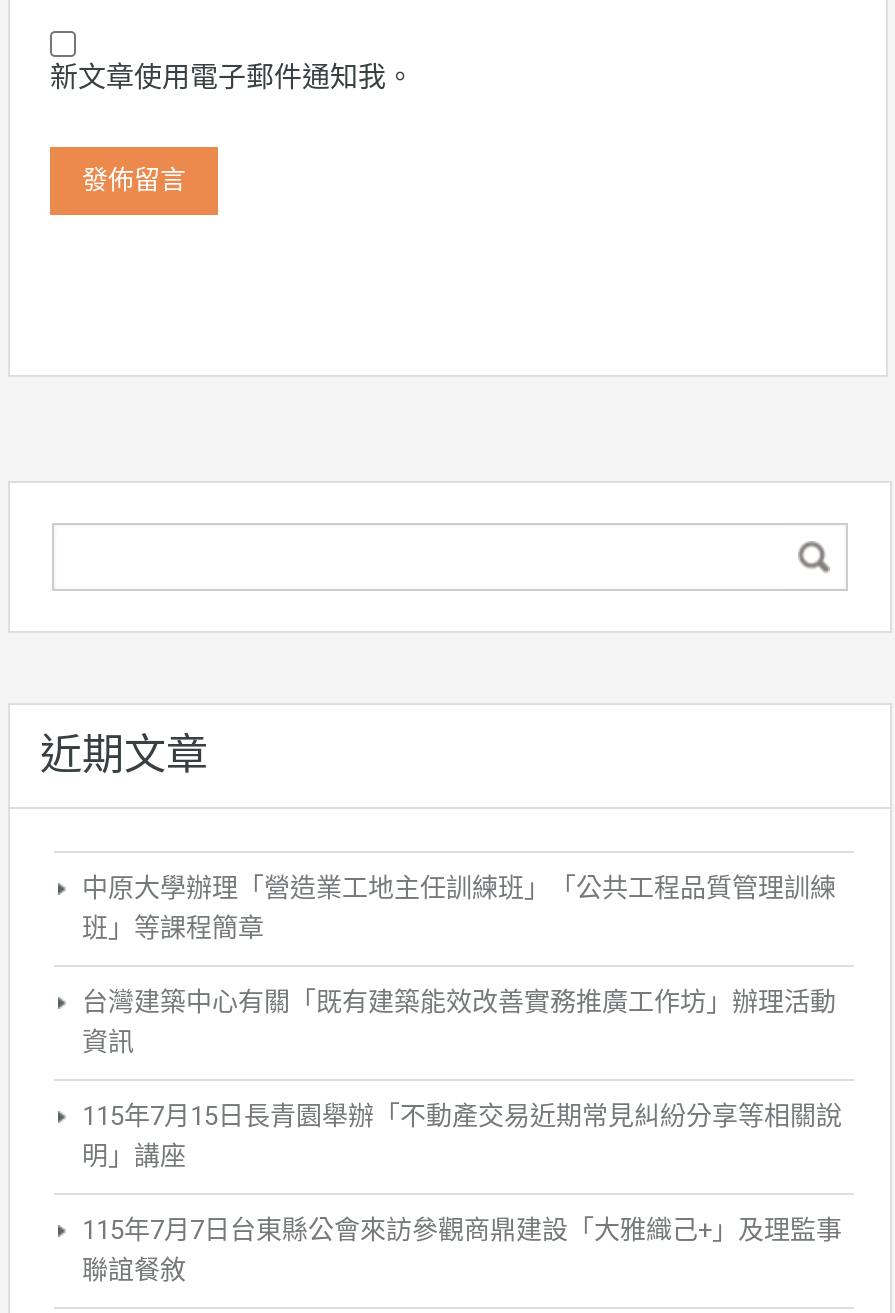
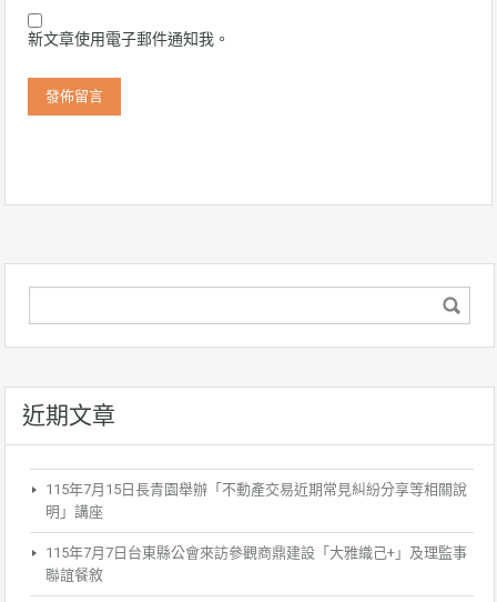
[82,874,836,1058] 中原大學辦理「營造業工地主任訓練班」「公共工程品質管理訓練 | 班」等課程簡章 | 台灣建築中心有關「既有建築能效改善實務推廣工作坊」辦理活動 | 資訊 -> none

